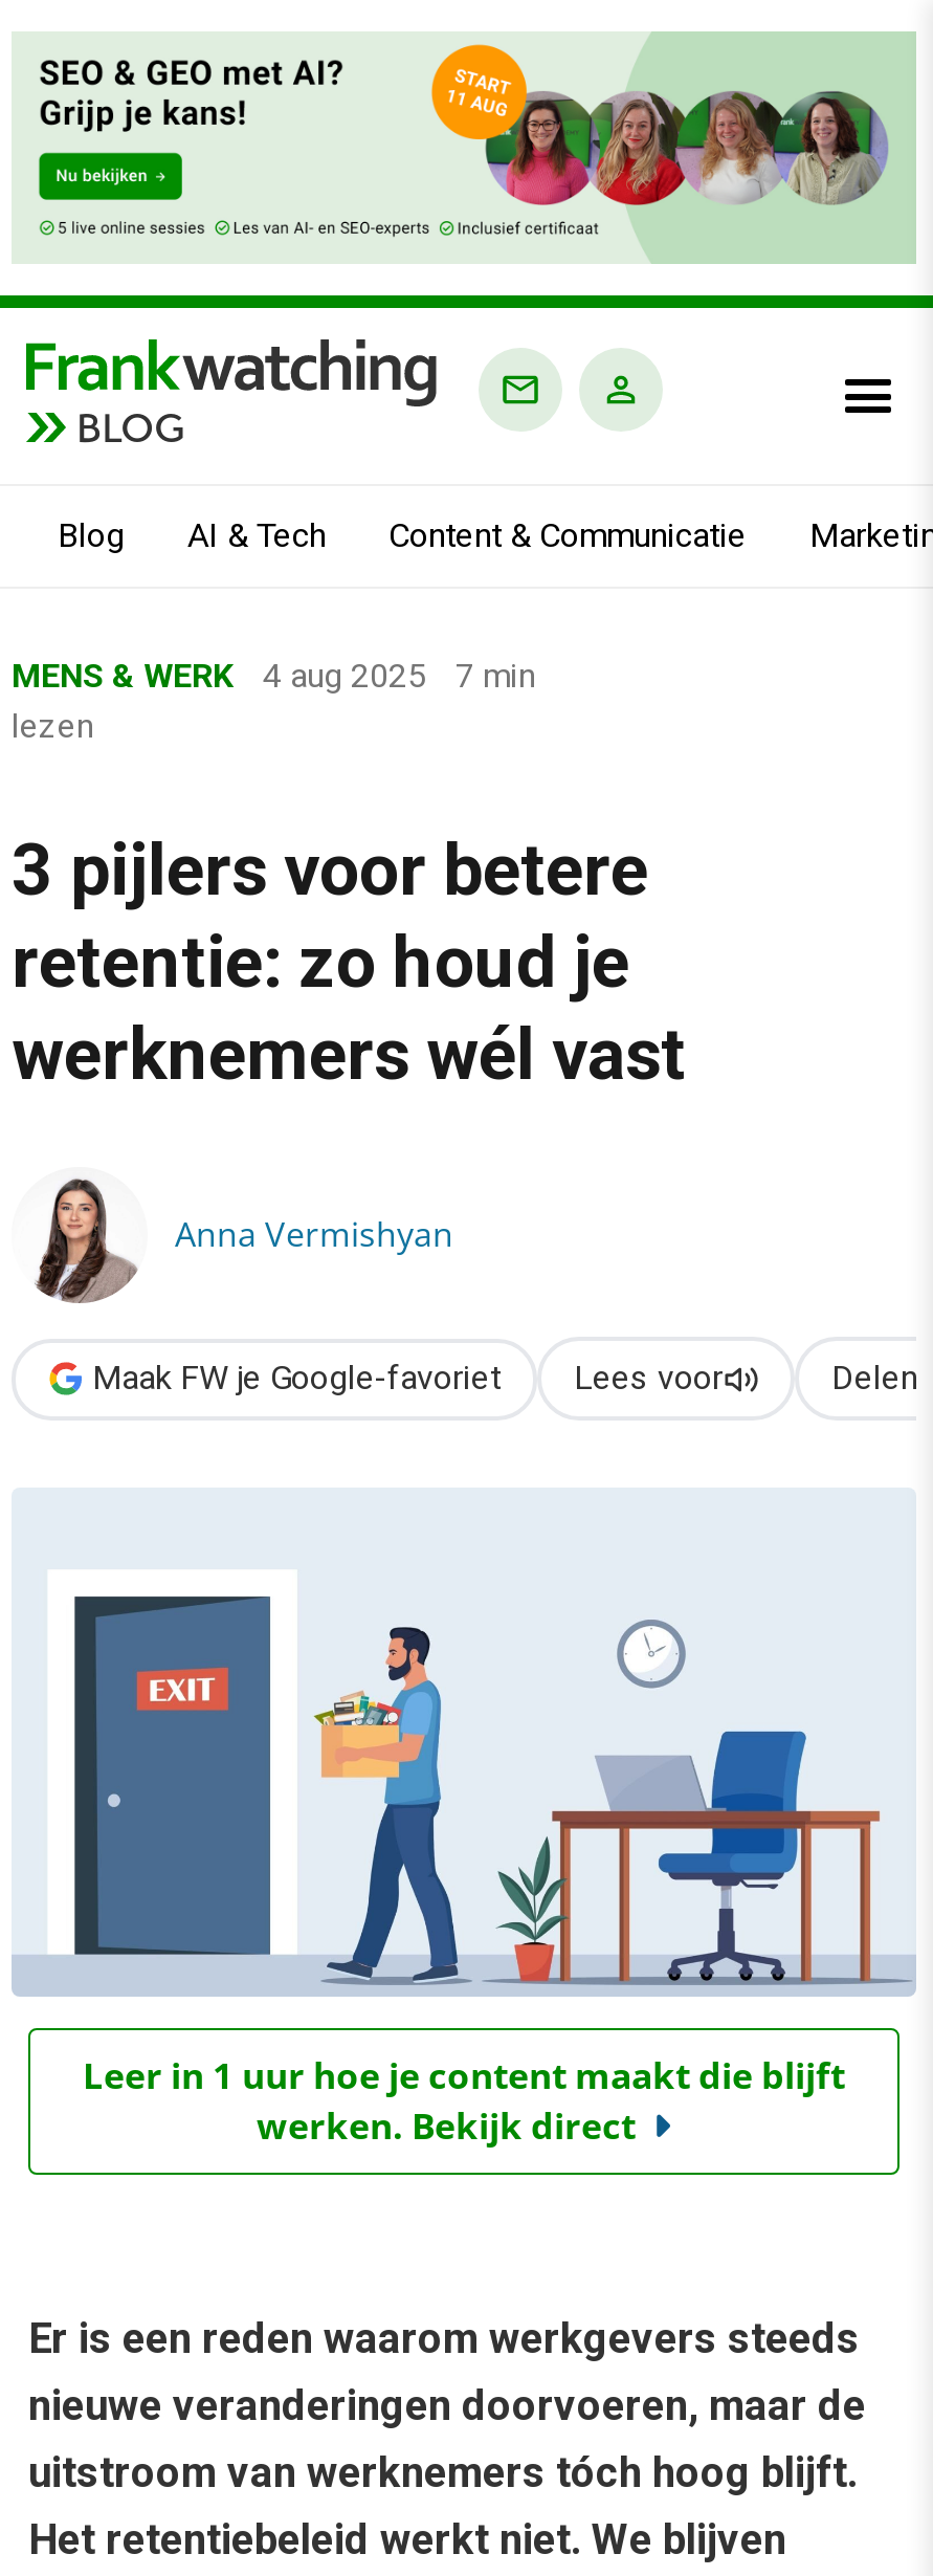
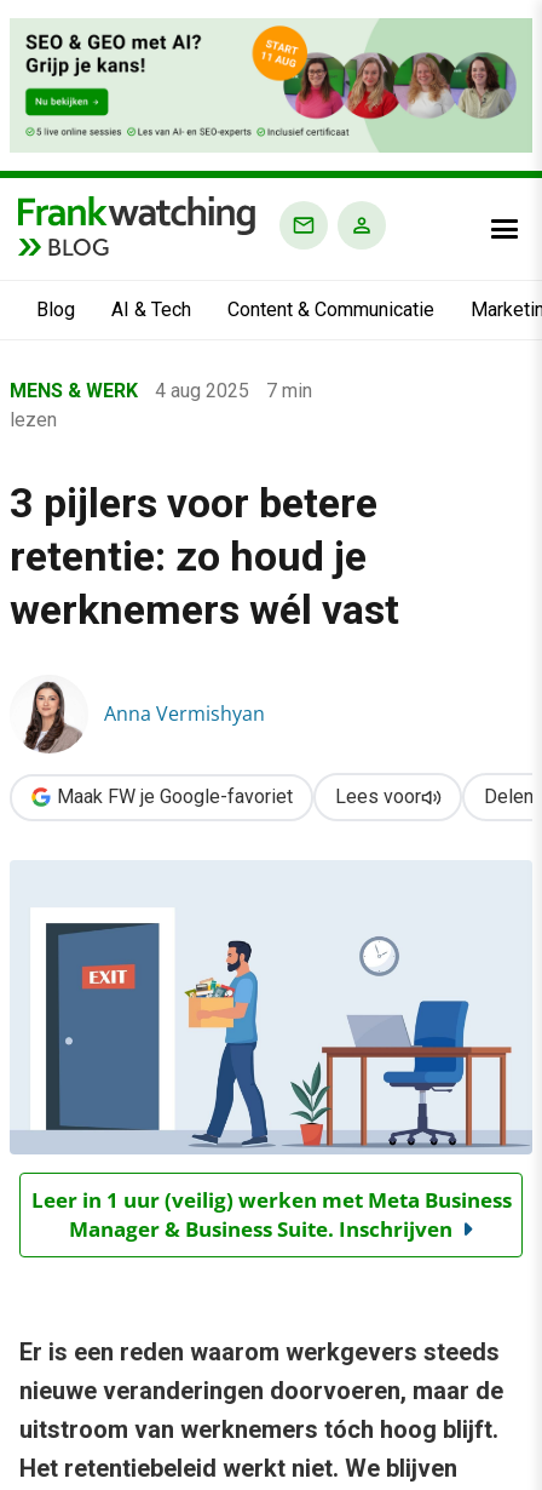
[83,2052,845,2150] Leer in 1 uur hoe je content maakt die blijft | werken. Bekijk direct -> [31,1186,511,1243] Leer in 1 uur (veilig) werken met Meta Business | Manager & Business Suite. Inschrijven

